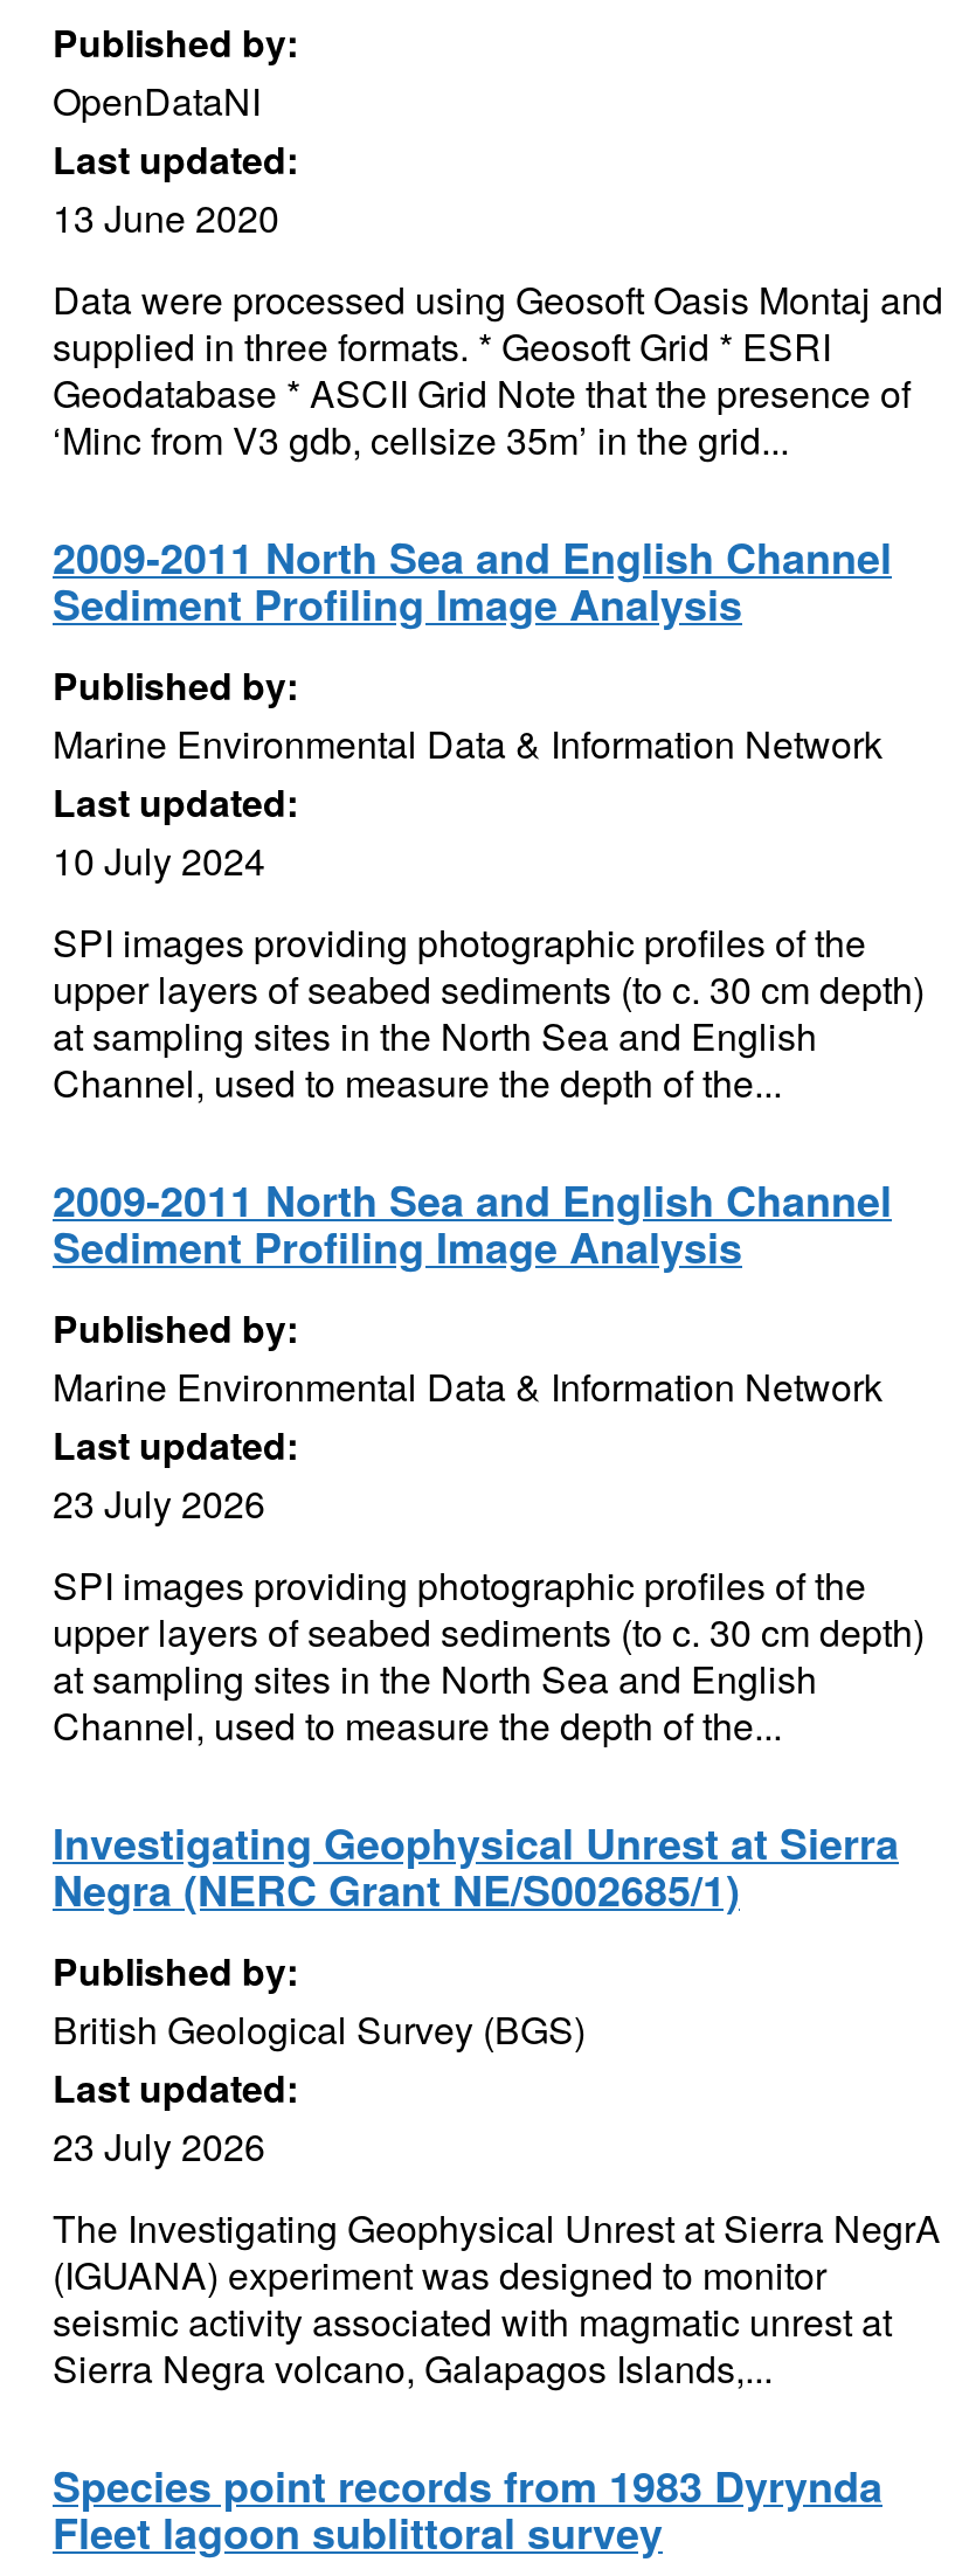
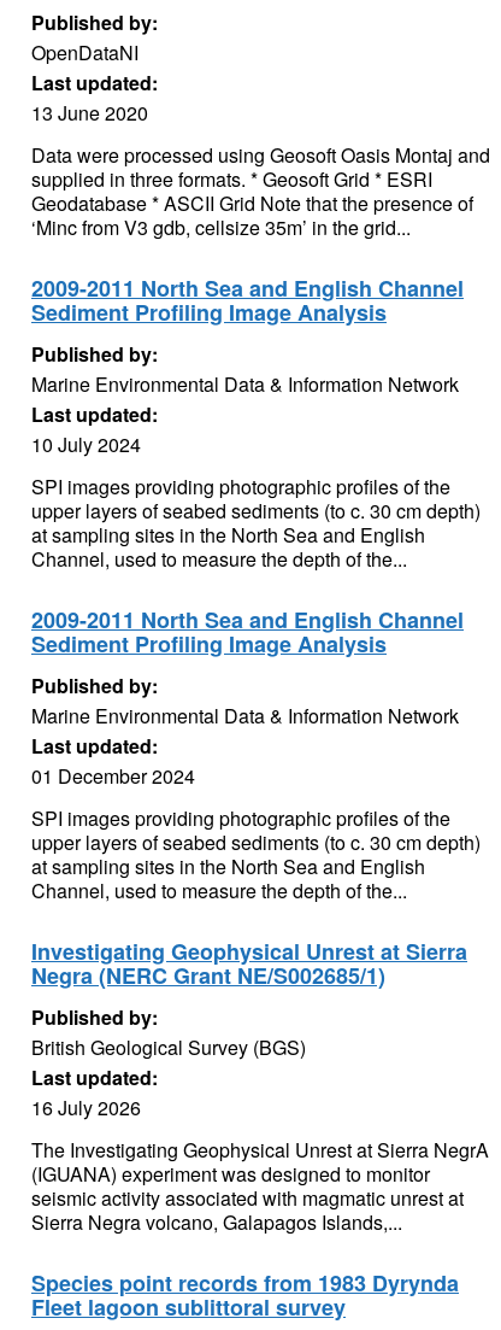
[53,1476,265,1530] 23 July 2026 -> [31,762,195,790] 01 December 2024
[53,2119,265,2173] 23 July 2026 -> [31,1094,141,1121] 16 July 2026

